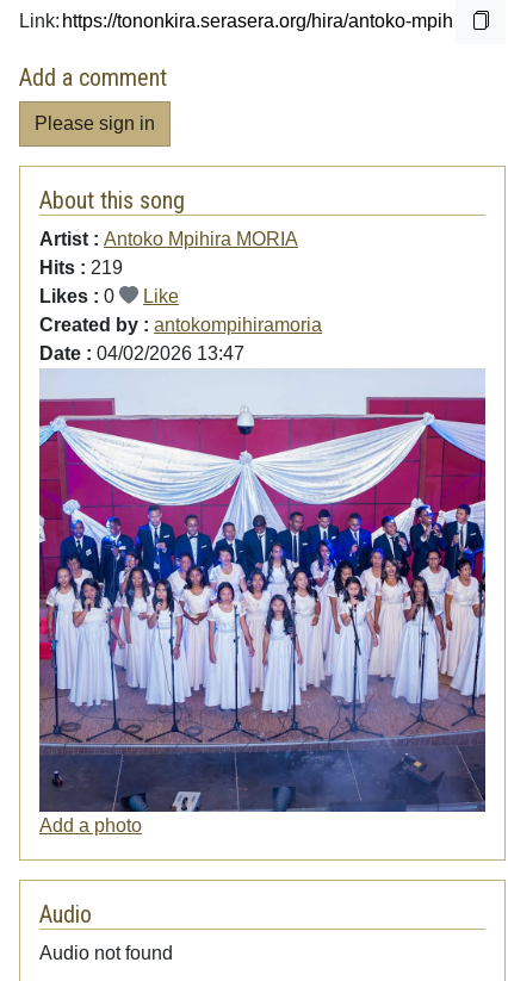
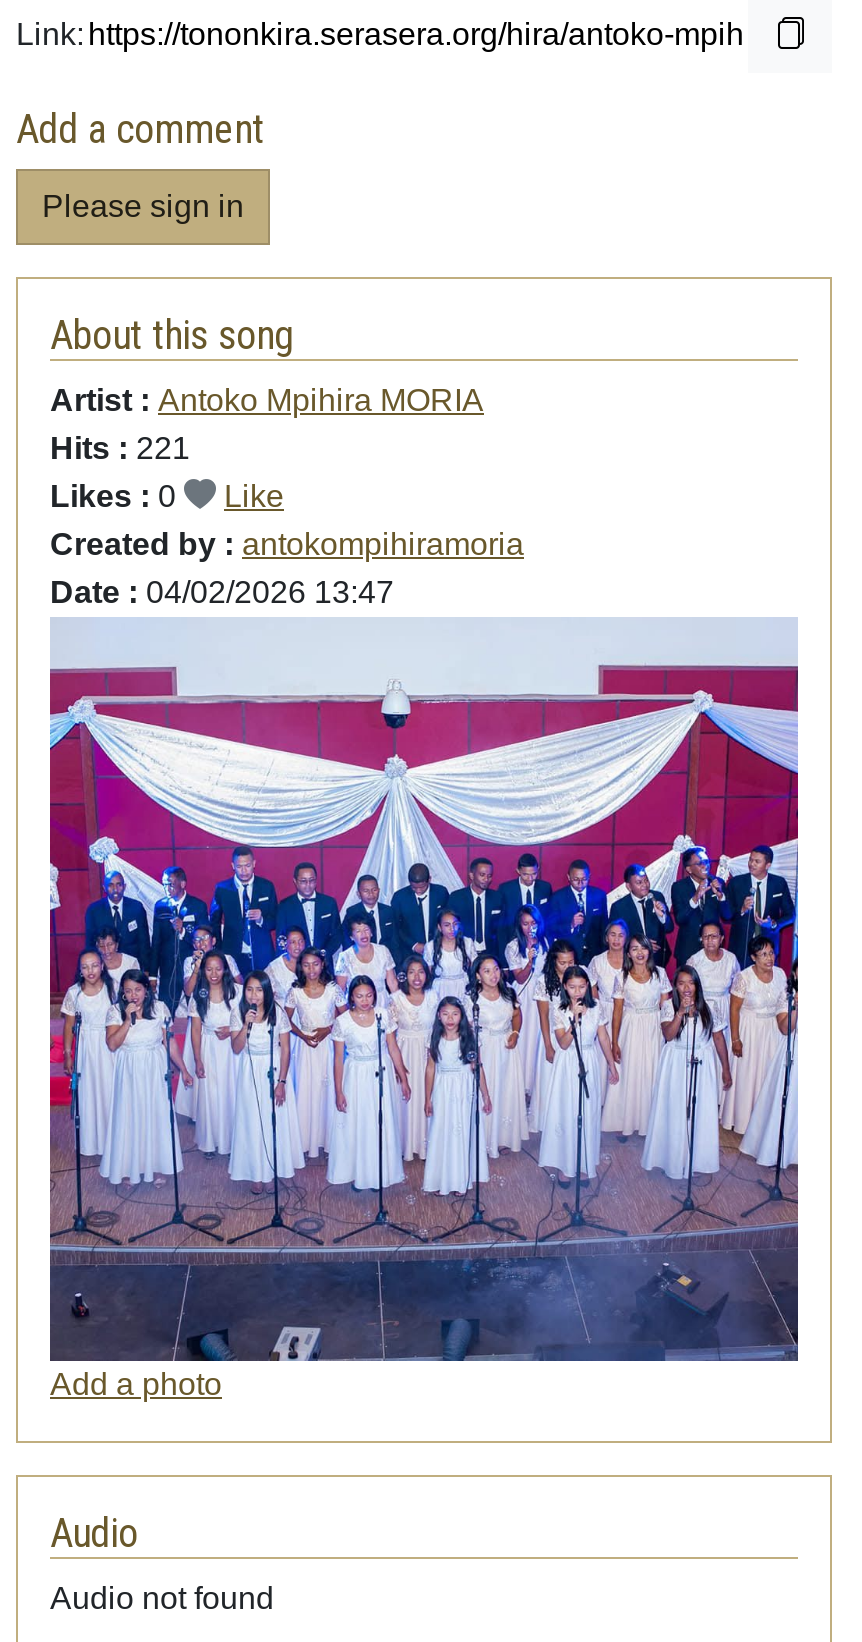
[39,257,123,278] Hits : 219 -> [50,431,190,465] Hits : 221

